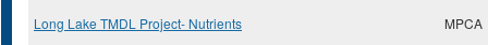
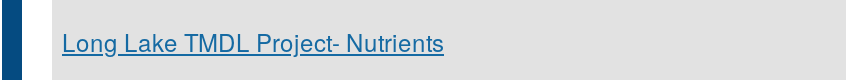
[444,14,483,32] MPCA -> none

